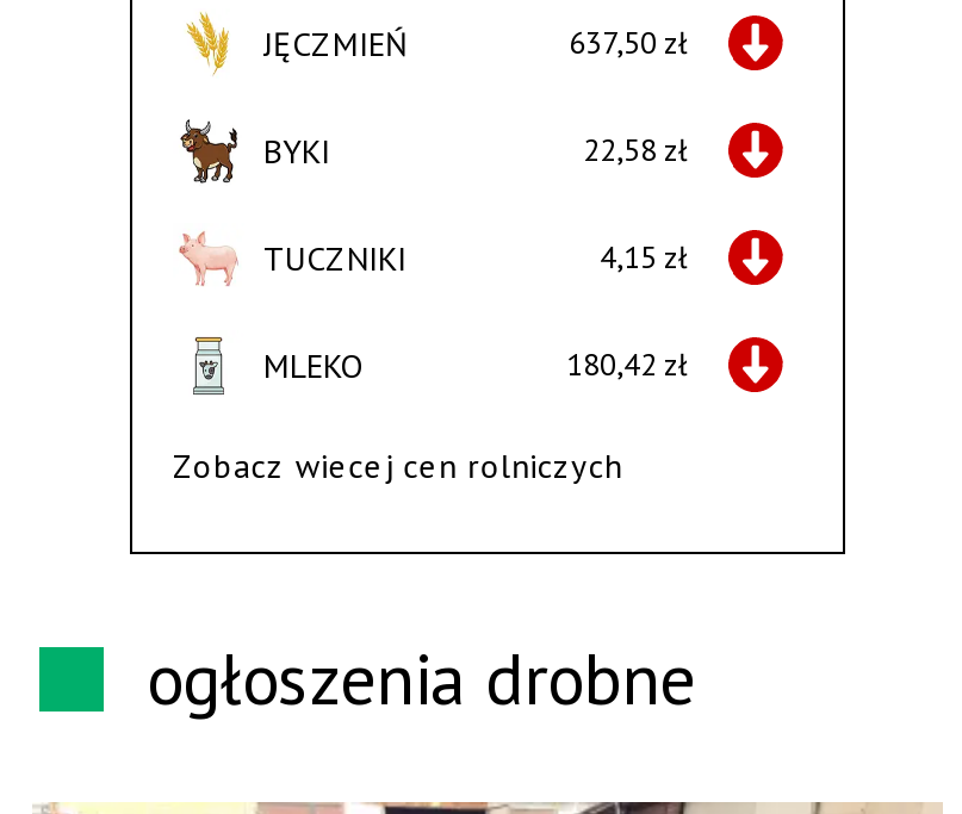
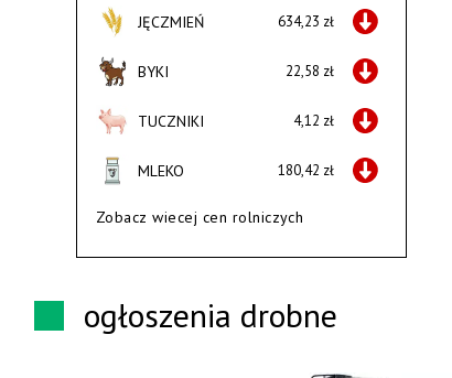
[569,22,688,63] 637,50 zł -> [278,12,334,31] 634,23 zł
[600,237,688,277] 4,15 zł -> [293,111,334,130] 4,12 zł

